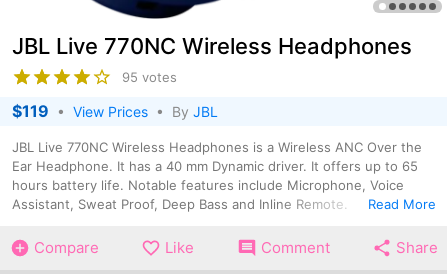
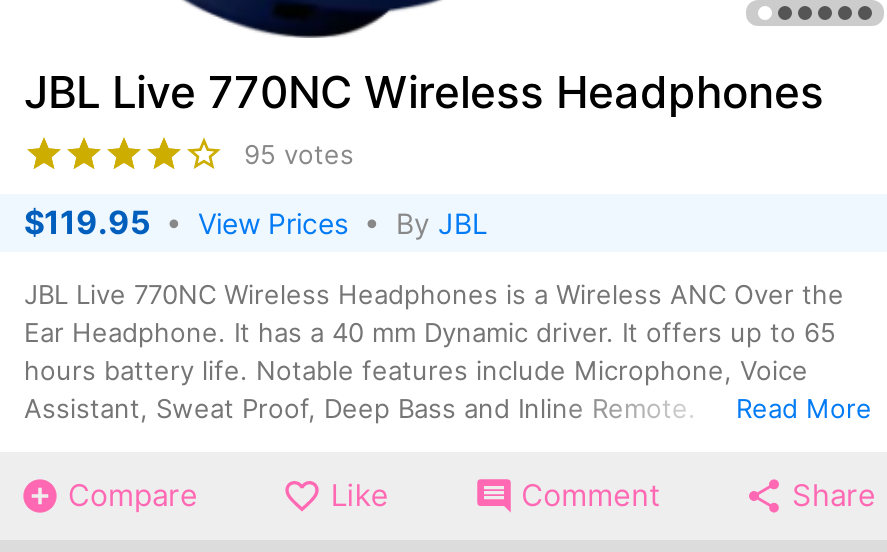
[12,101,218,121] $119 • View Prices • By JBL -> [24,202,488,242] $119.95 • View Prices • By JBL

